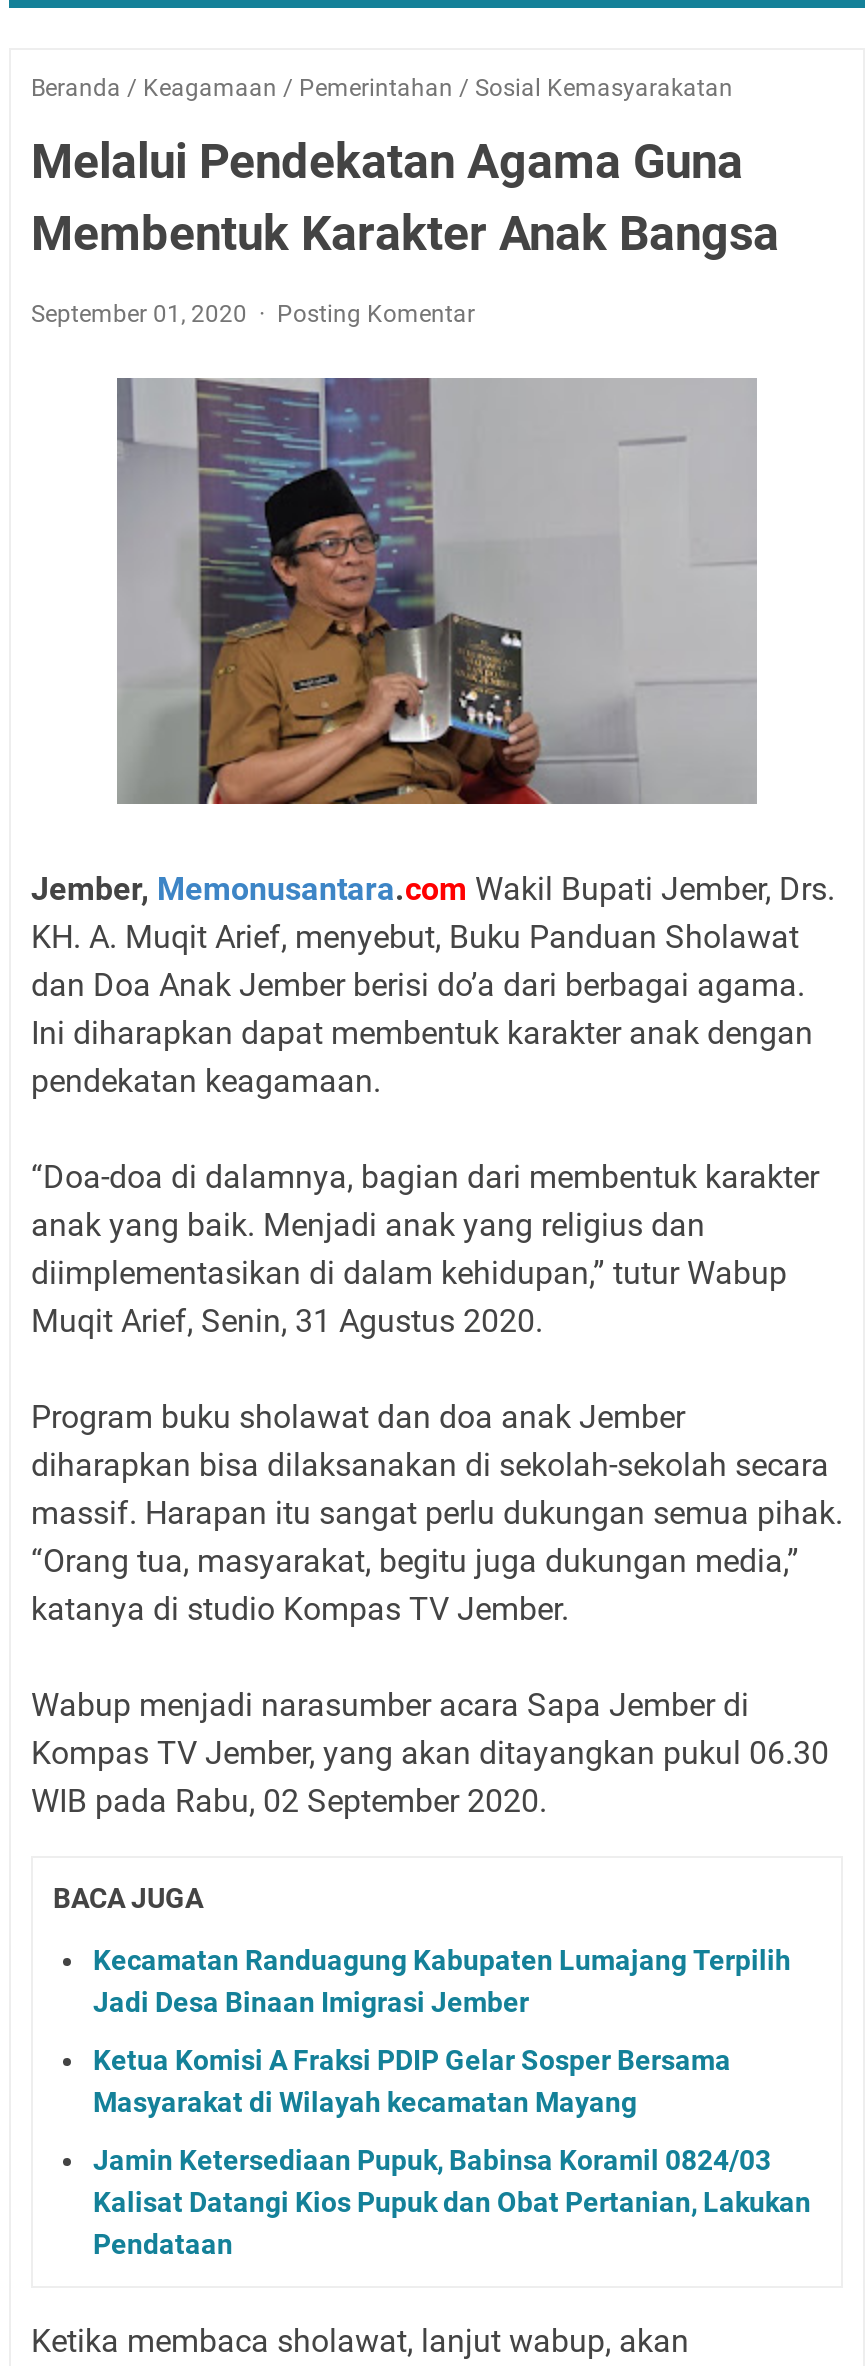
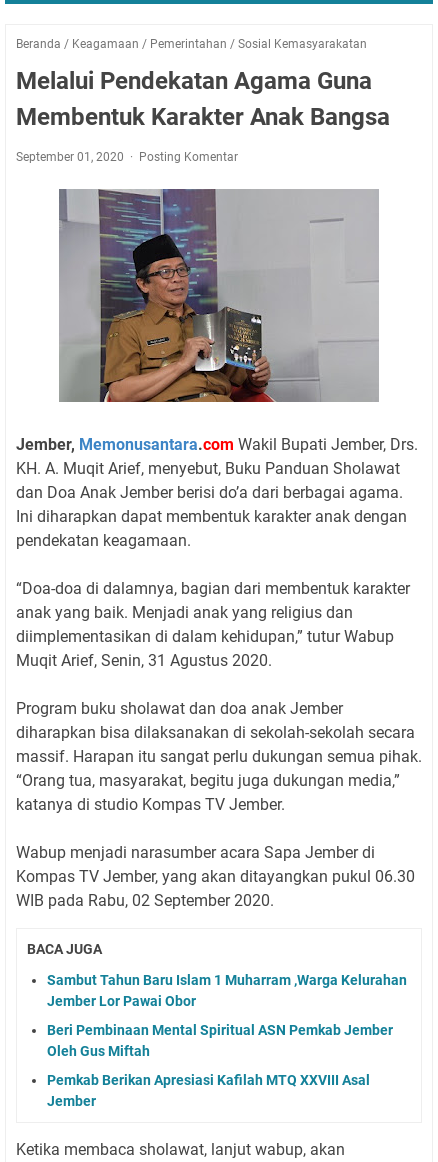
[93,1943,791,2017] Kecamatan Randuagung Kabupaten Lumajang Terpilih | Jadi Desa Binaan Imigrasi Jember -> [47,972,407,1009] Sambut Tahun Baru Islam 1 Muharram ,Warga Kelurahan | Jember Lor Pawai Obor
[93,2043,731,2117] Ketua Komisi A Fraksi PDIP Gelar Sosper Bersama | Masyarakat di Wilayah kecamatan Mayang -> [47,1022,393,1059] Beri Pembinaan Mental Spiritual ASN Pemkab Jember | Oleh Gus Miftah
[93,2143,811,2259] Jamin Ketersediaan Pupuk, Babinsa Koramil 0824/03 | Kalisat Datangi Kios Pupuk dan Obat Pertanian, Lakukan | Pendataan -> [47,1072,370,1109] Pemkab Berikan Apresiasi Kafilah MTQ XXVIII Asal | Jember

